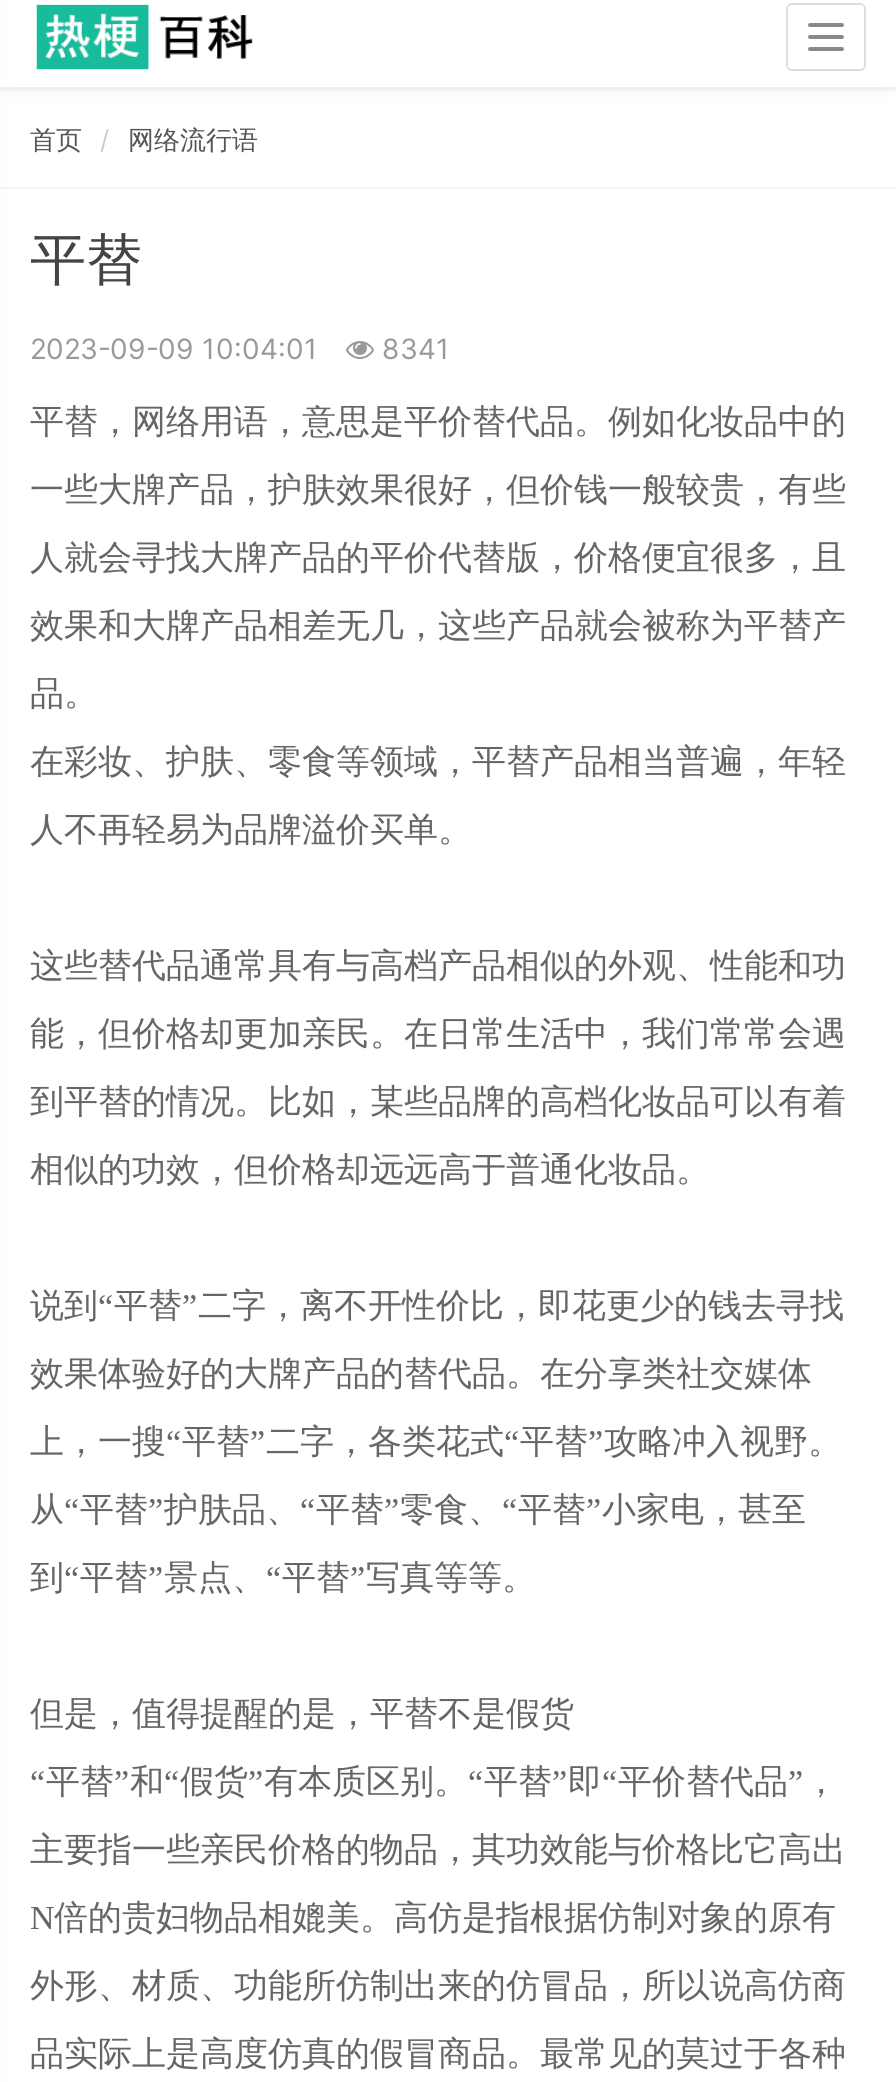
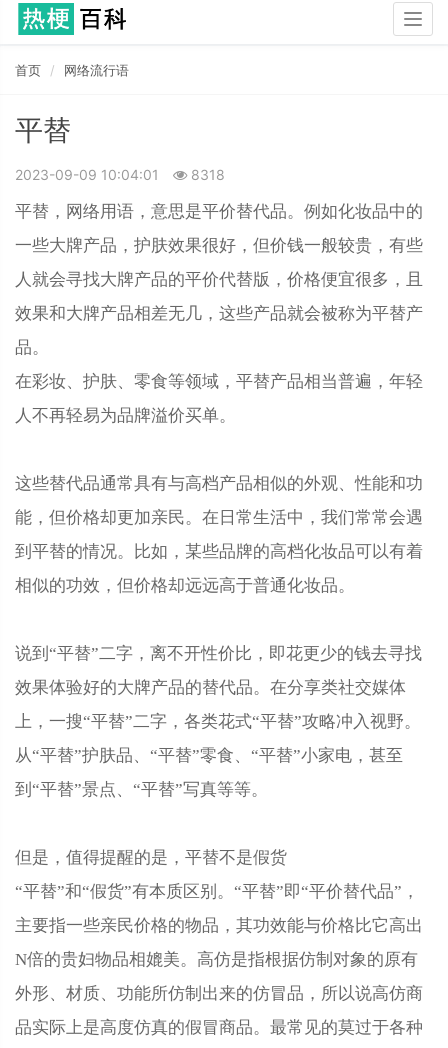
[30,331,450,365] 2023-09-09 10:04:01 8341 -> [15,166,225,183] 2023-09-09 10:04:01 8318

